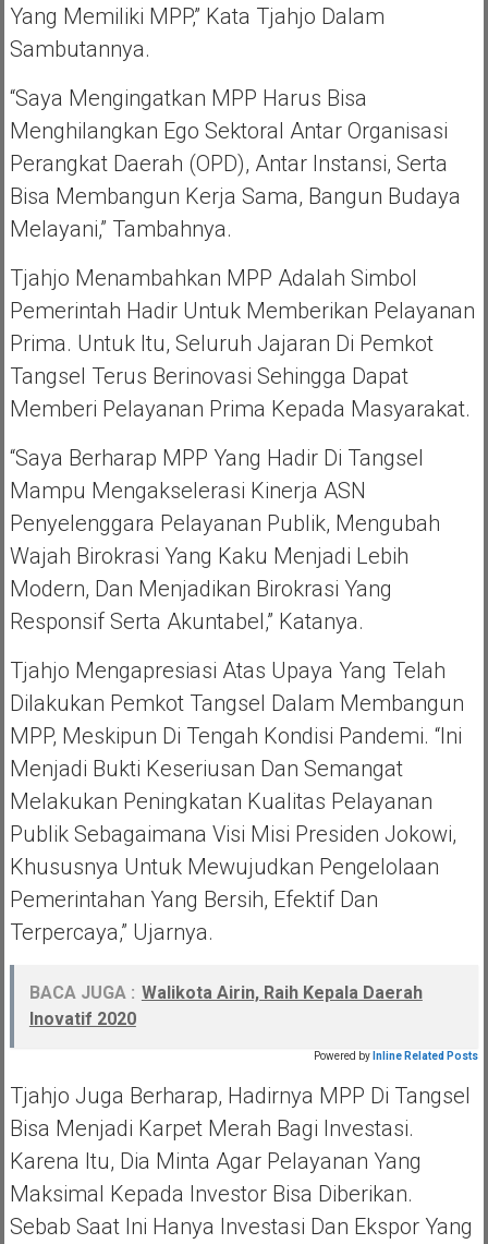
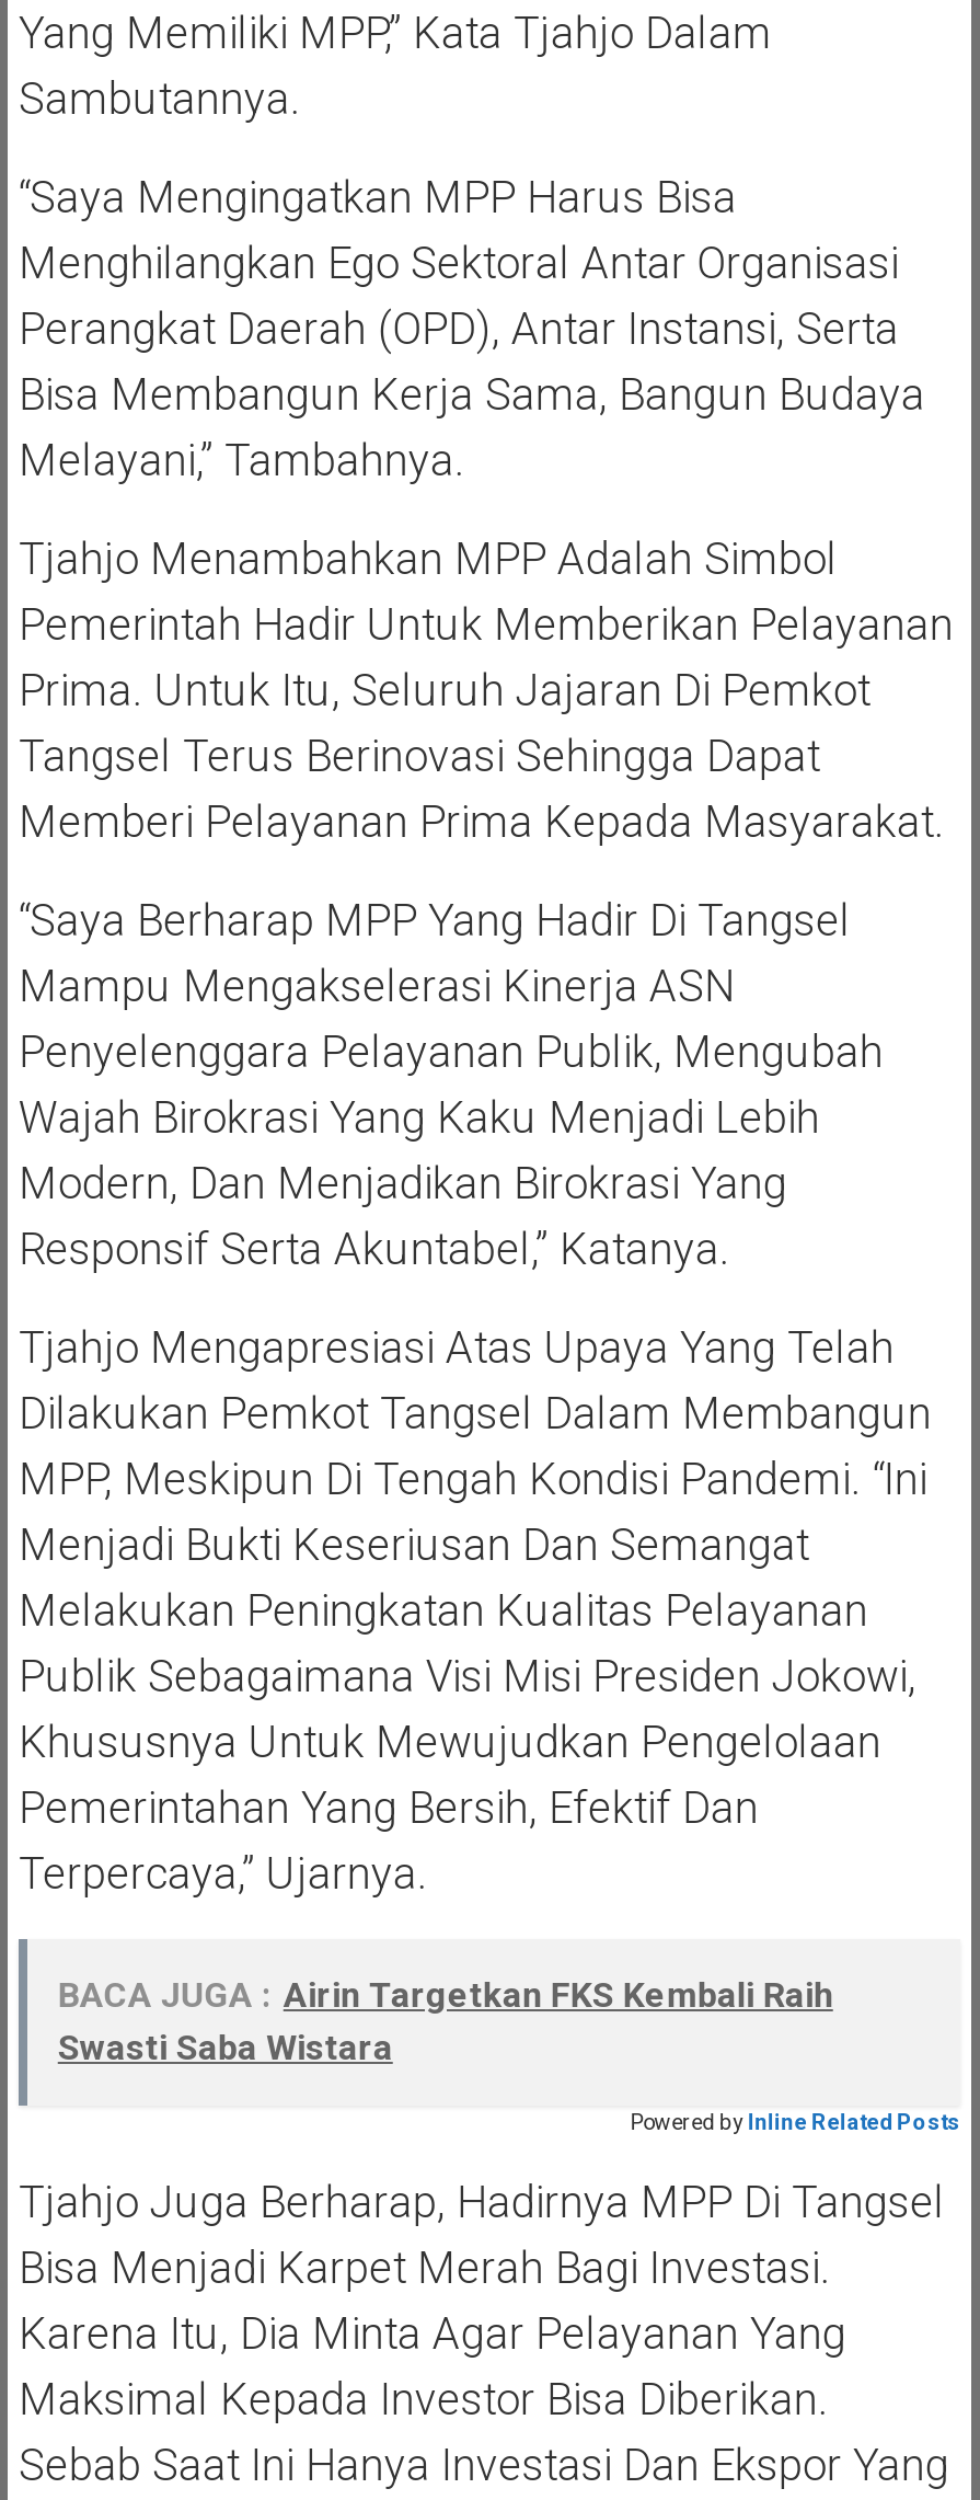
[29,983,423,1029] BACA JUGA : Walikota Airin, Raih Kepala Daerah | Inovatif 2020 -> [58,1975,833,2069] BACA JUGA : Airin Targetkan FKS Kembali Raih | Swasti Saba Wistara

